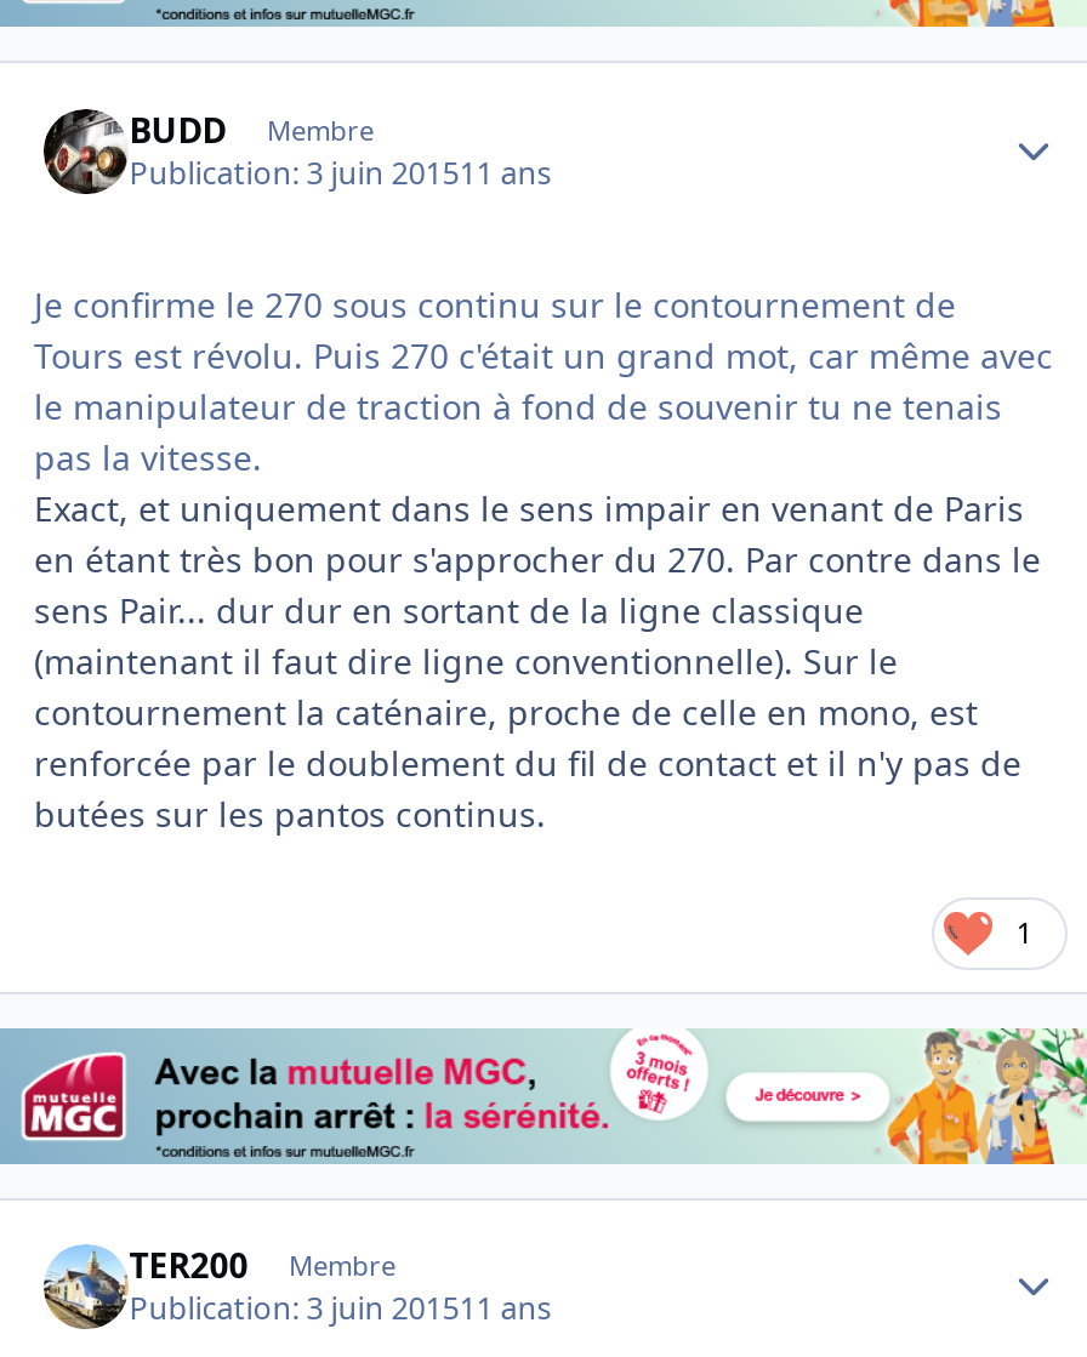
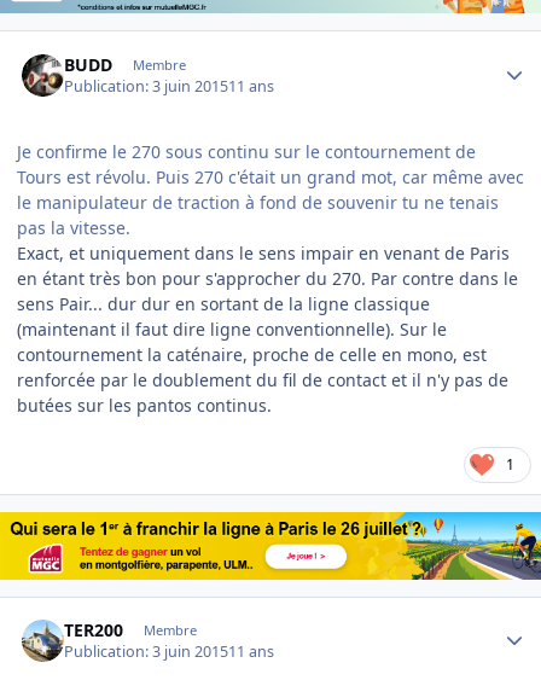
[7,1026,1080,1167] [image] -> [4,511,537,581] [image]

